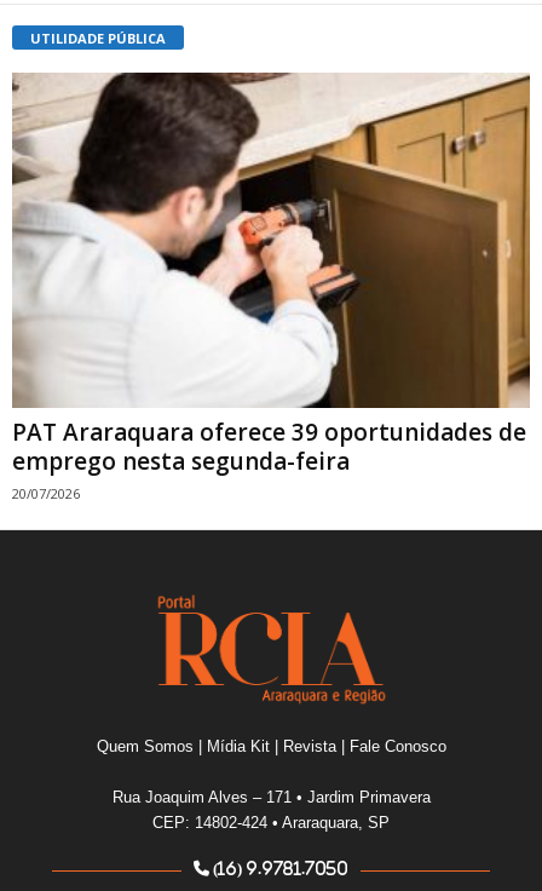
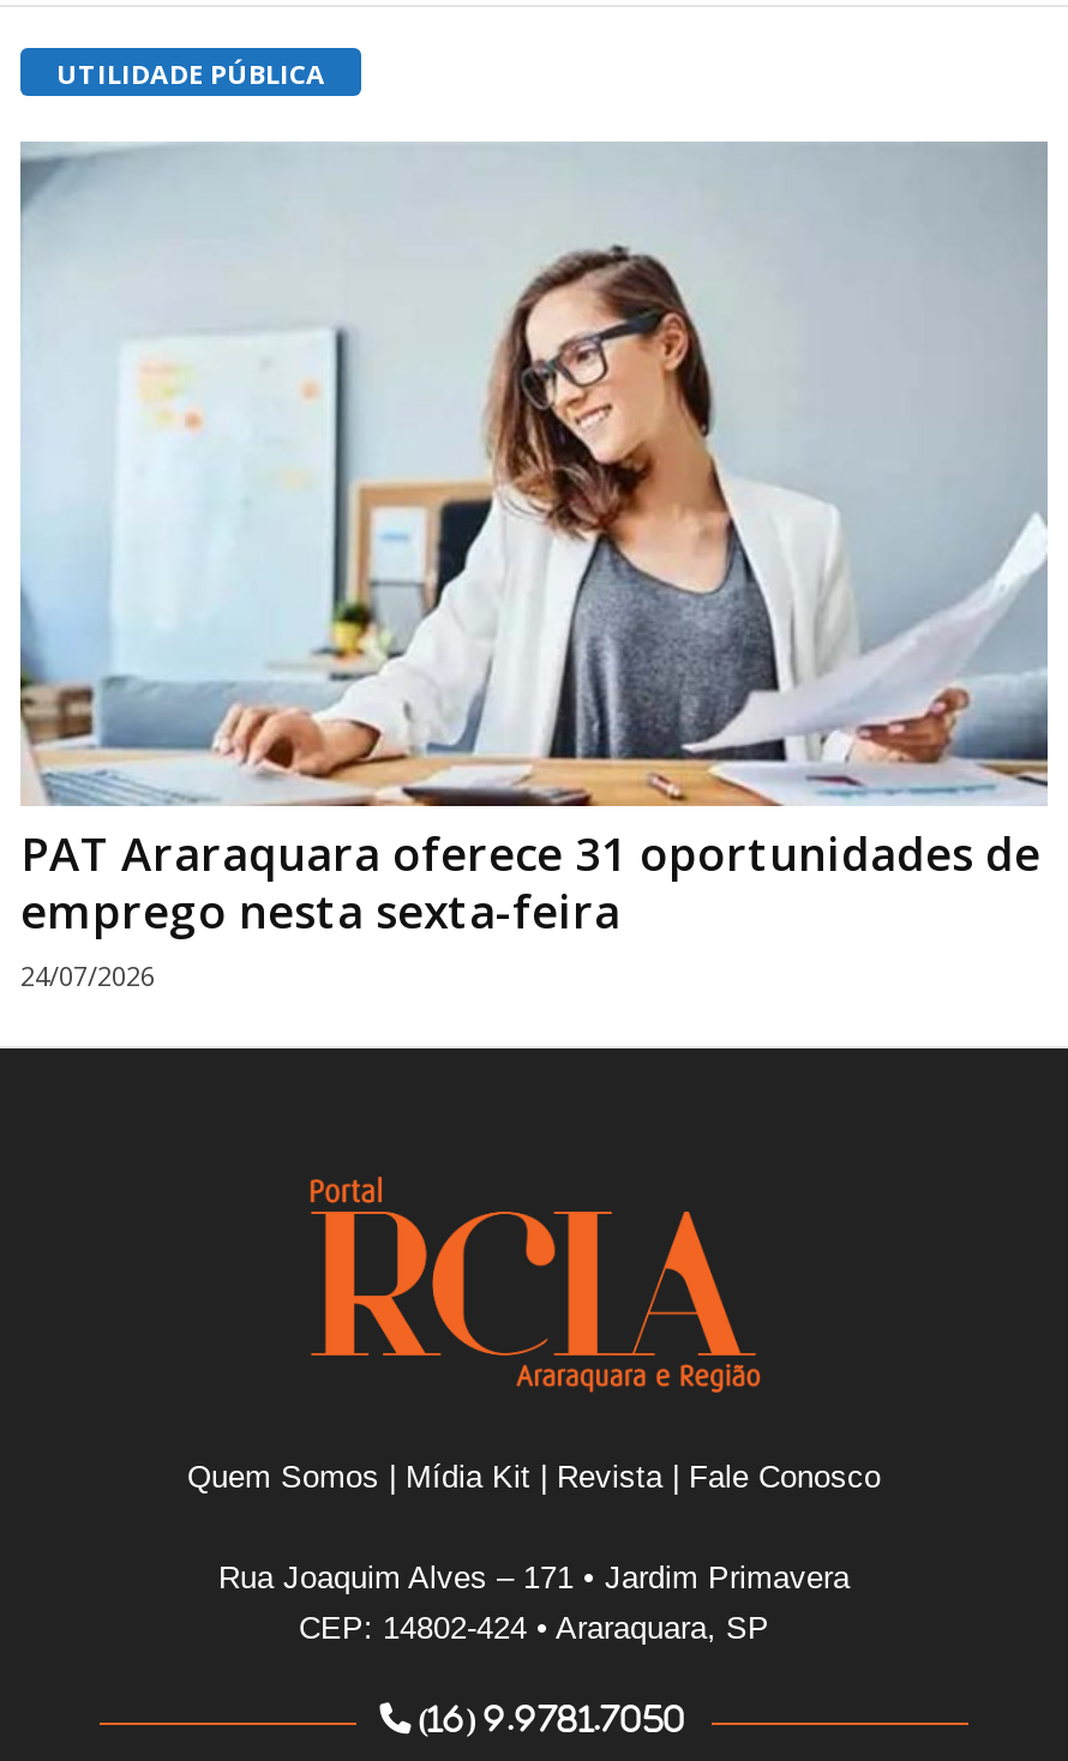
[11,71,531,447] [image] | PAT Araraquara oferece 39 oportunidades de -> [20,142,1050,884] [image] | PAT Araraquara oferece 31 oportunidades de
[12,445,350,476] emprego nesta segunda-feira -> [20,880,620,942] emprego nesta sexta-feira
[12,484,80,502] 20/07/2026 -> [20,956,155,992] 24/07/2026

